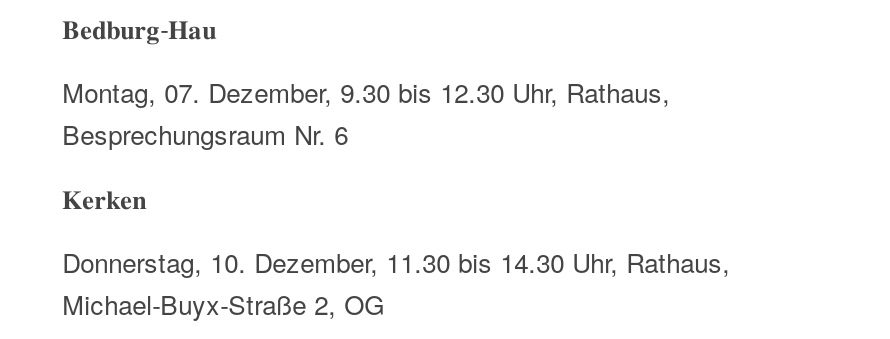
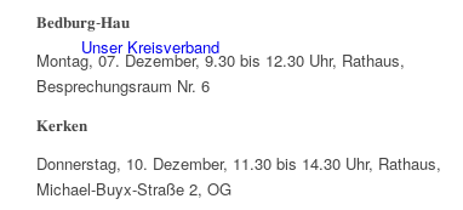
none -> [81,35,219,58] Unser Kreisverband

